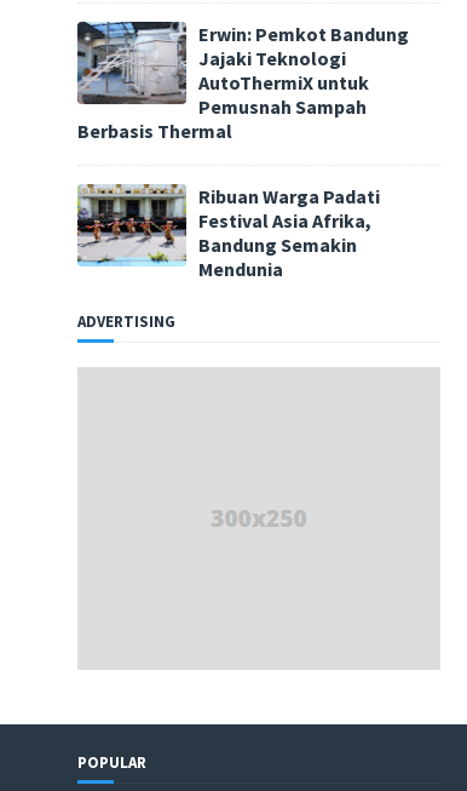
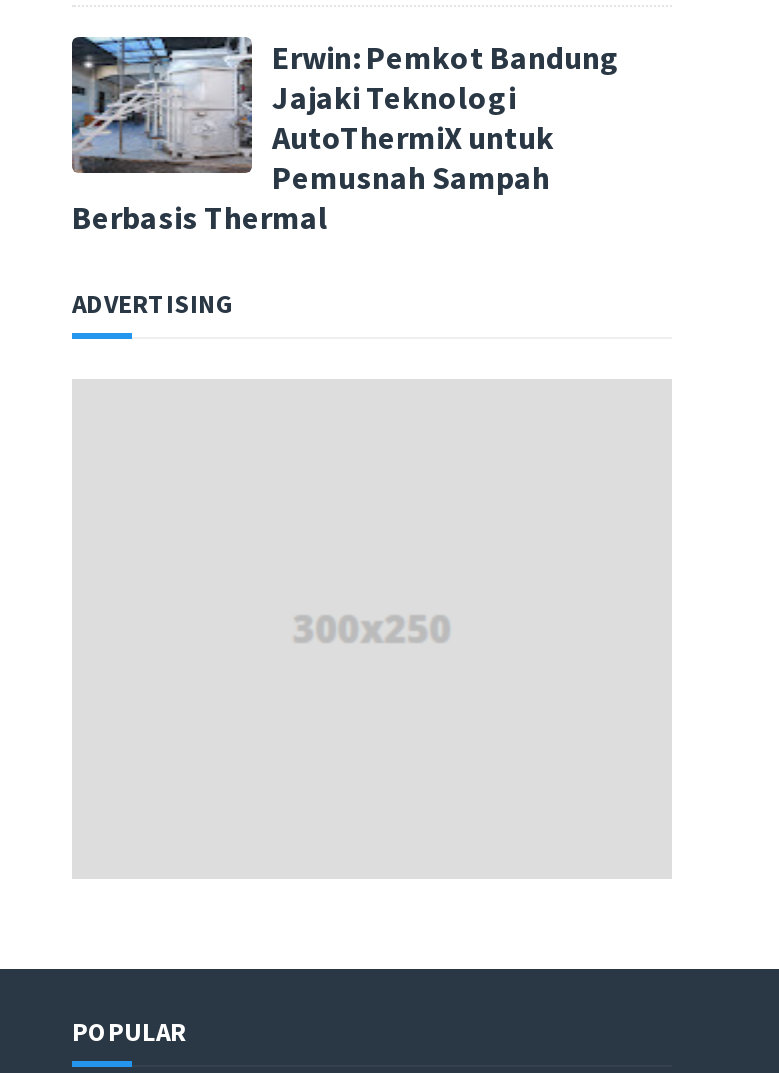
[76,183,380,281] [image] | Ribuan Warga Padati | Festival Asia Afrika, | Bandung Semakin | Mendunia -> none

